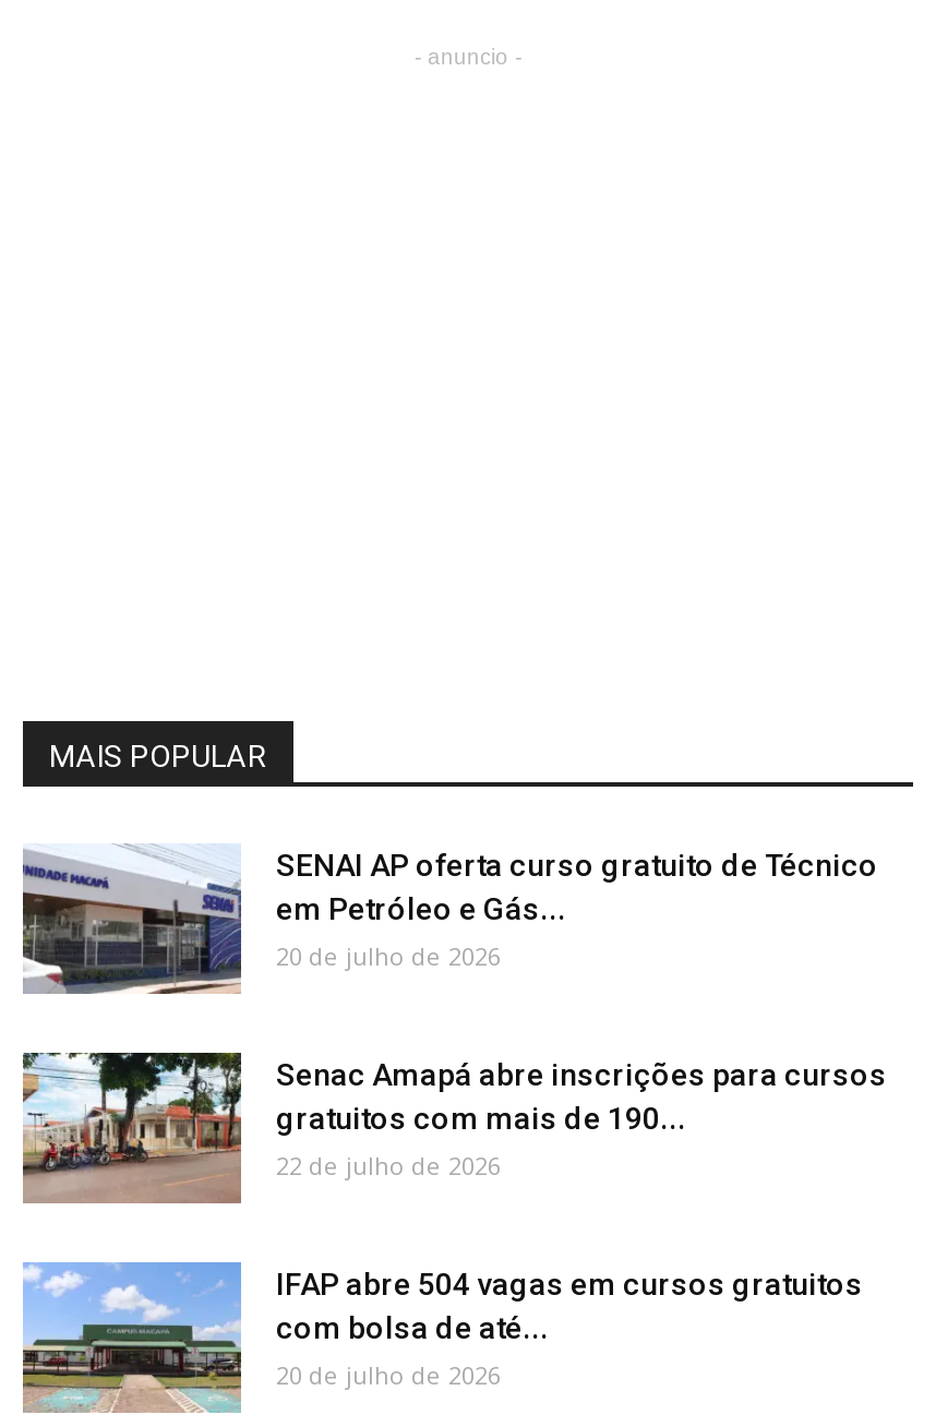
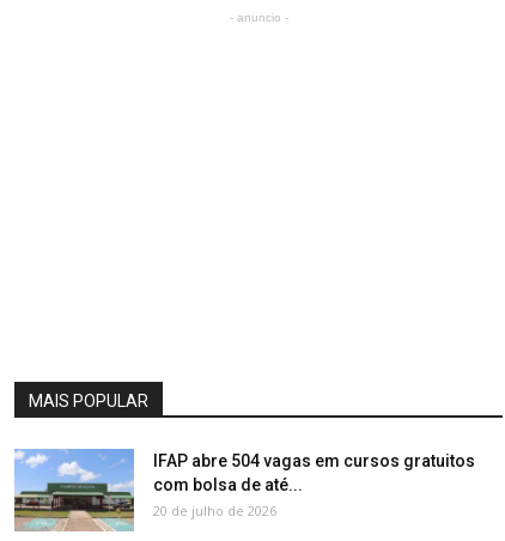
[21,847,887,1183] [image] | SENAI AP oferta curso gratuito de Técnico | em Petróleo e Gás... | 20 de julho de 2026 | Senac Amapá abre inscrições para cursos | gratuitos com mais de 190... | 22 de julho de 2026 -> none
[21,1050,243,1204] [image] -> none

